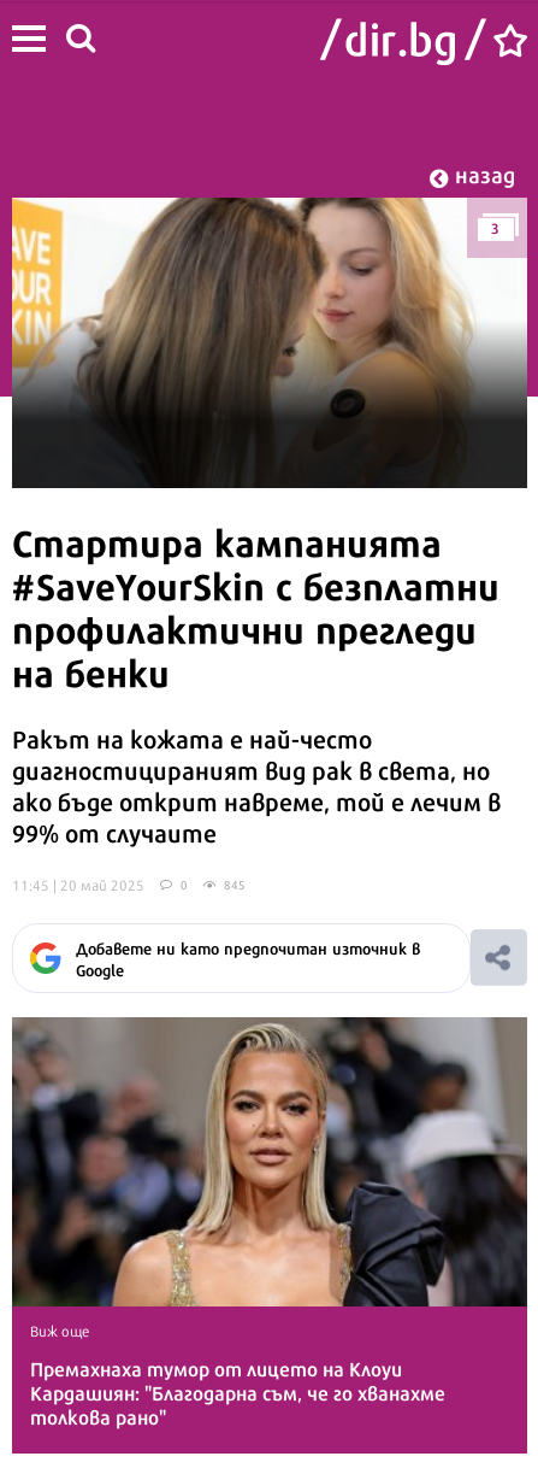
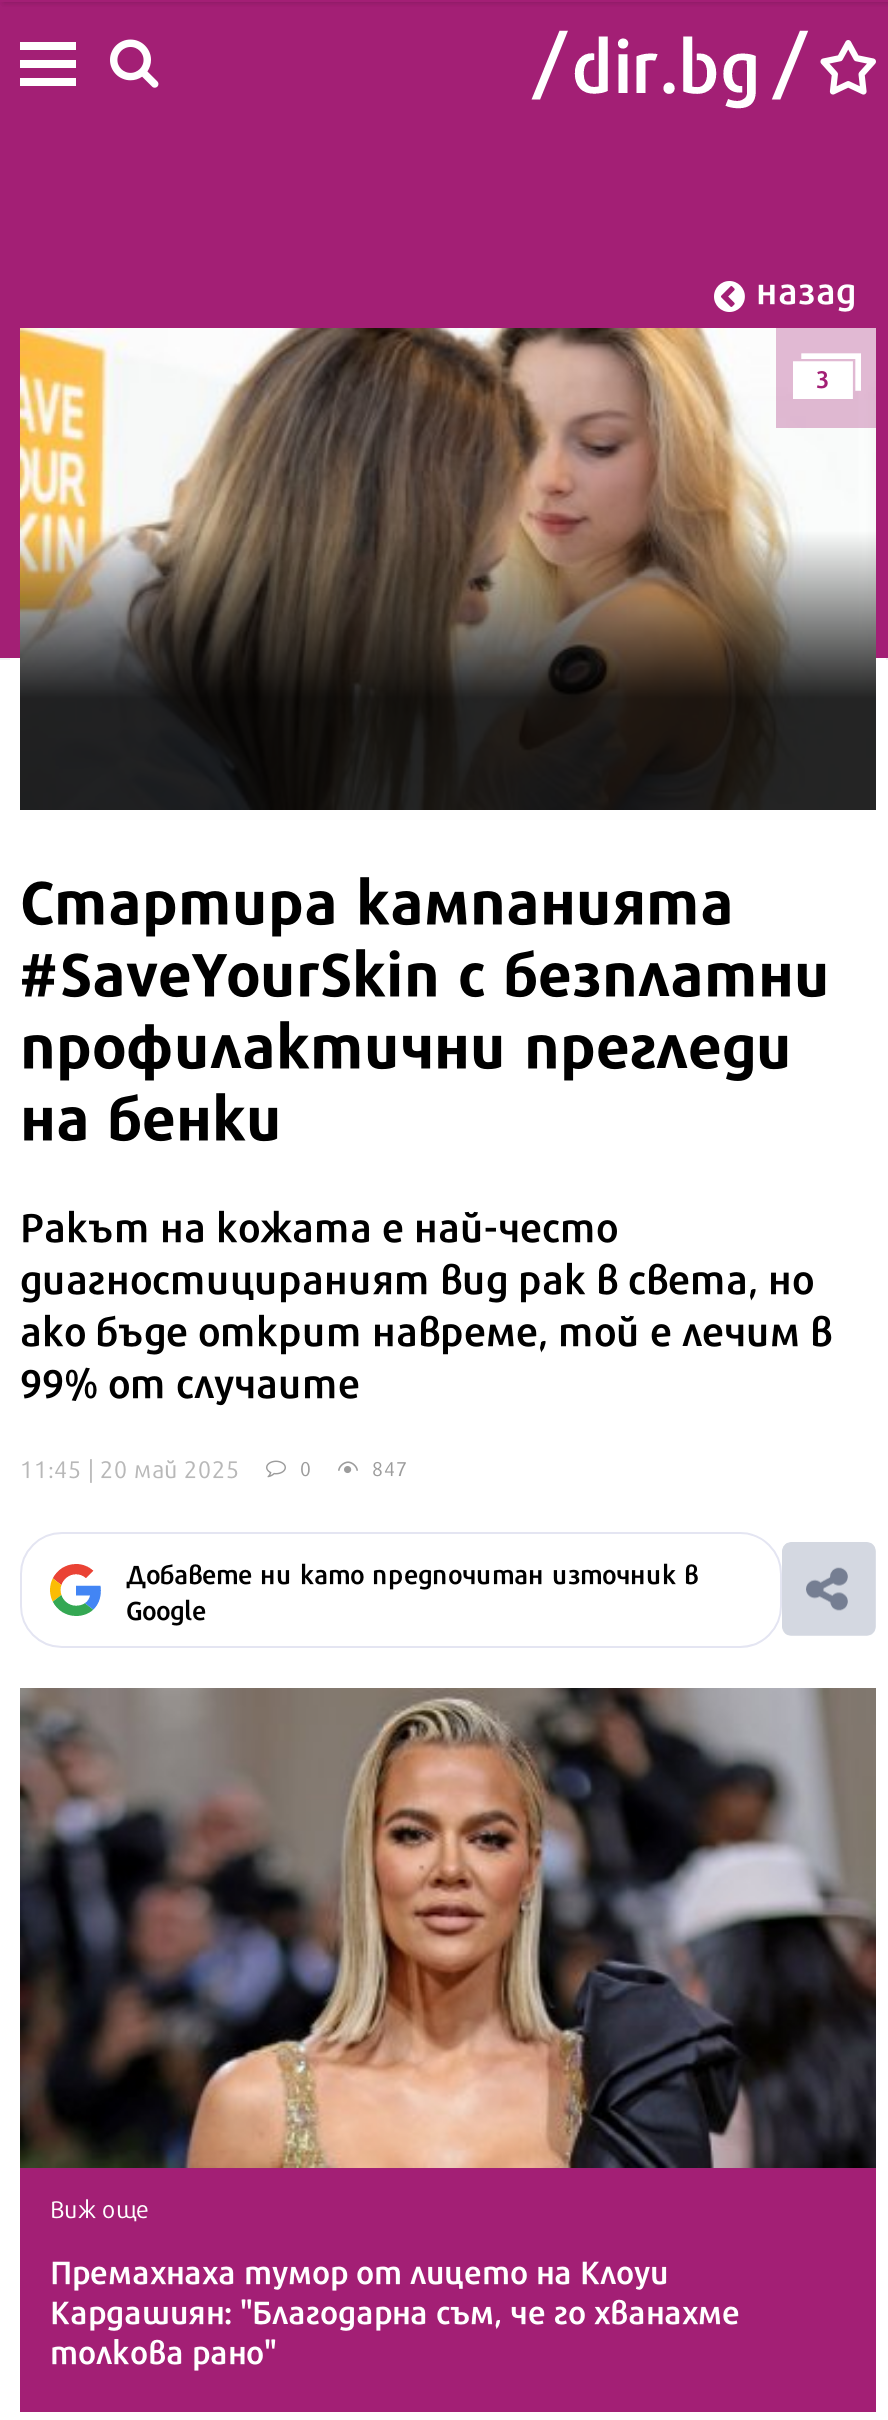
[224,874,246,892] 845 -> [372,1451,408,1481] 847

